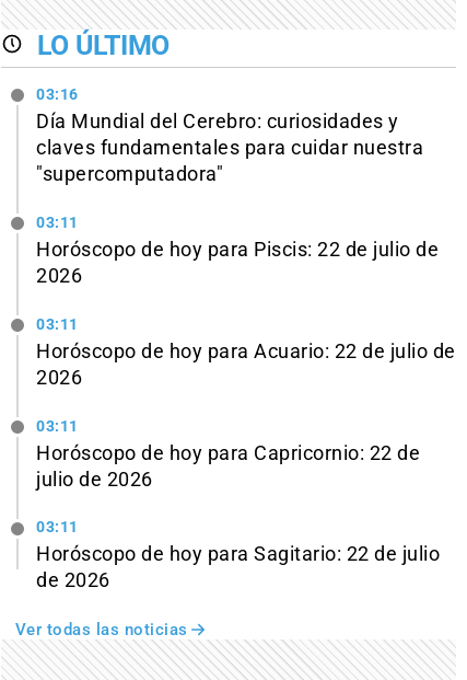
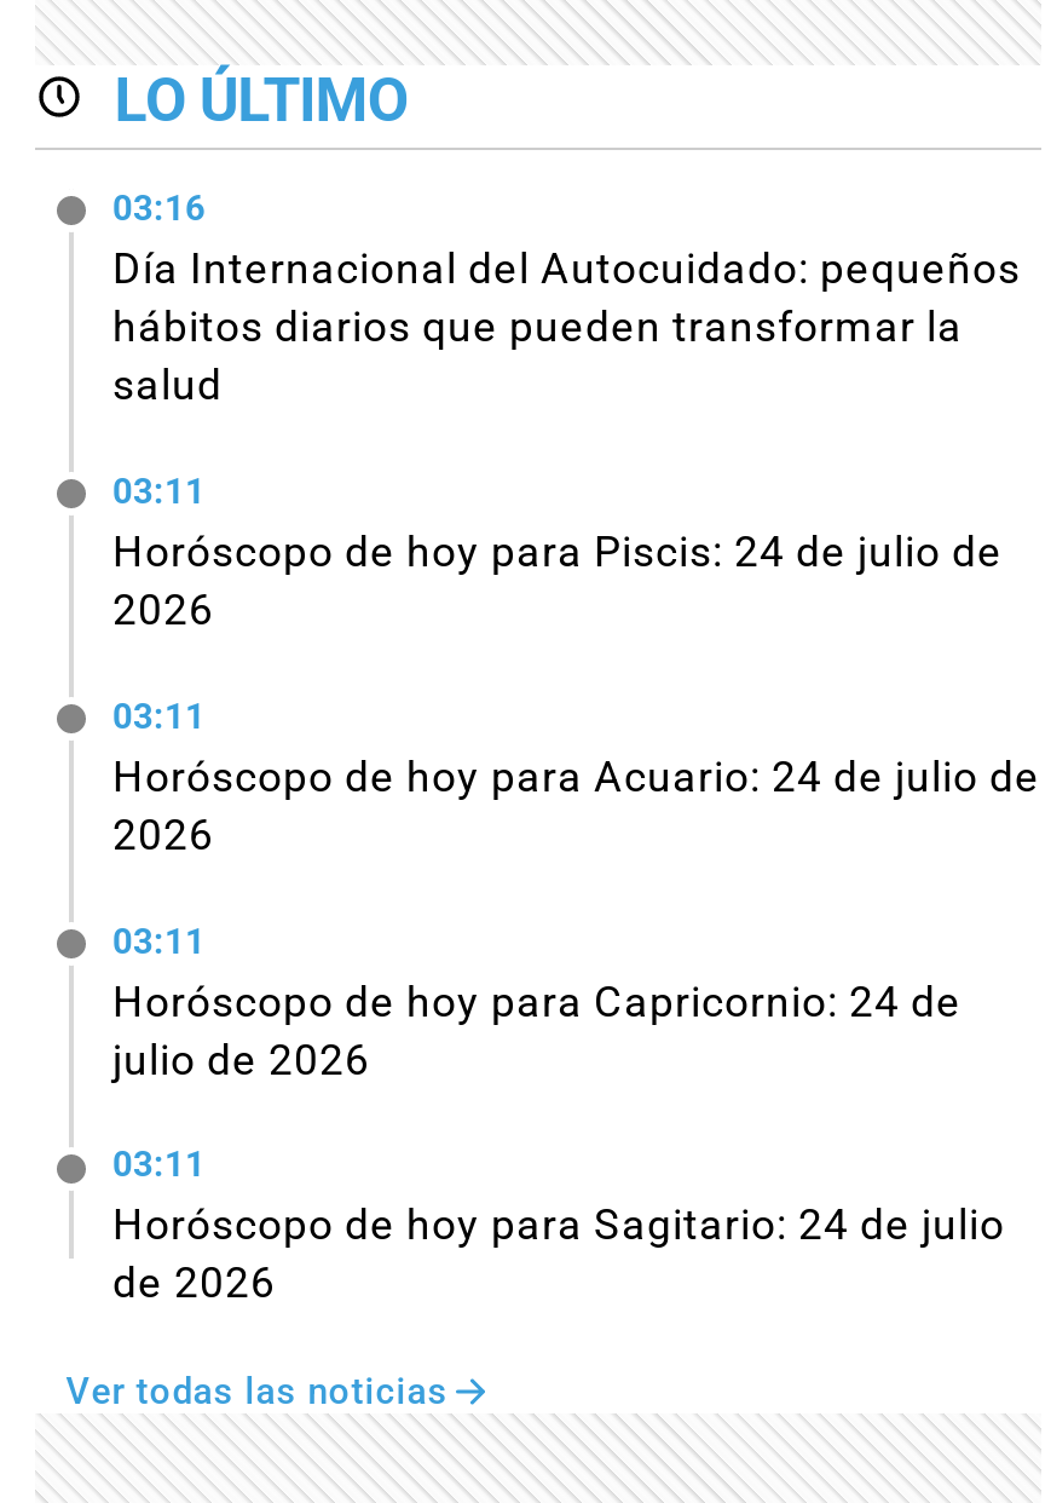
[36,111,423,185] Día Mundial del Cerebro: curiosidades y | claves fundamentales para cuidar nuestra | "supercomputadora" -> [112,245,1021,409] Día Internacional del Autocuidado: pequeños | hábitos diarios que pueden transformar la | salud
[36,239,439,261] Horóscopo de hoy para Piscis: 22 de julio de -> [112,527,1003,576] Horóscopo de hoy para Piscis: 24 de julio de
[36,340,456,362] Horóscopo de hoy para Acuario: 22 de julio de -> [112,752,1040,800] Horóscopo de hoy para Acuario: 24 de julio de
[36,442,420,464] Horóscopo de hoy para Capricornio: 22 de -> [112,977,962,1025] Horóscopo de hoy para Capricornio: 24 de
[36,543,440,565] Horóscopo de hoy para Sagitario: 22 de julio -> [112,1201,1005,1250] Horóscopo de hoy para Sagitario: 24 de julio

